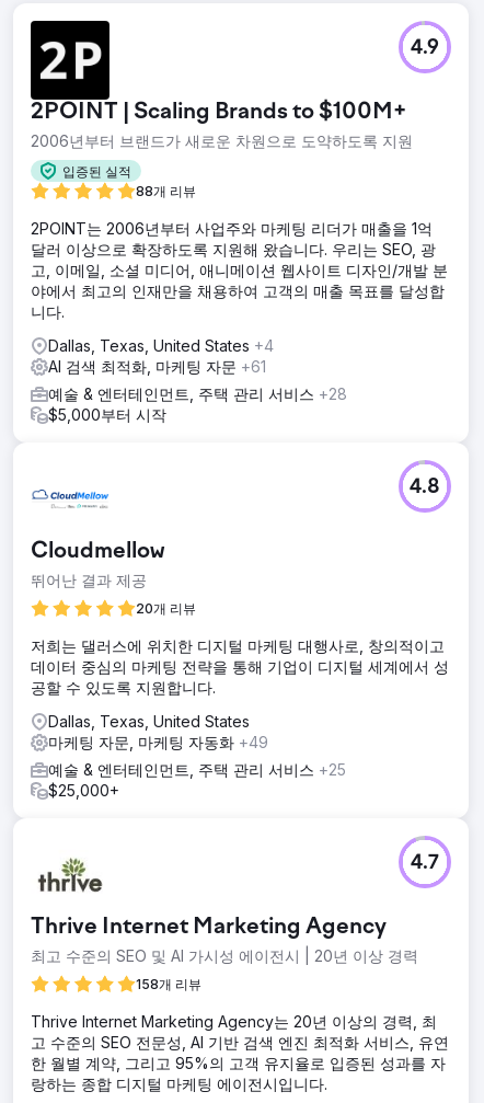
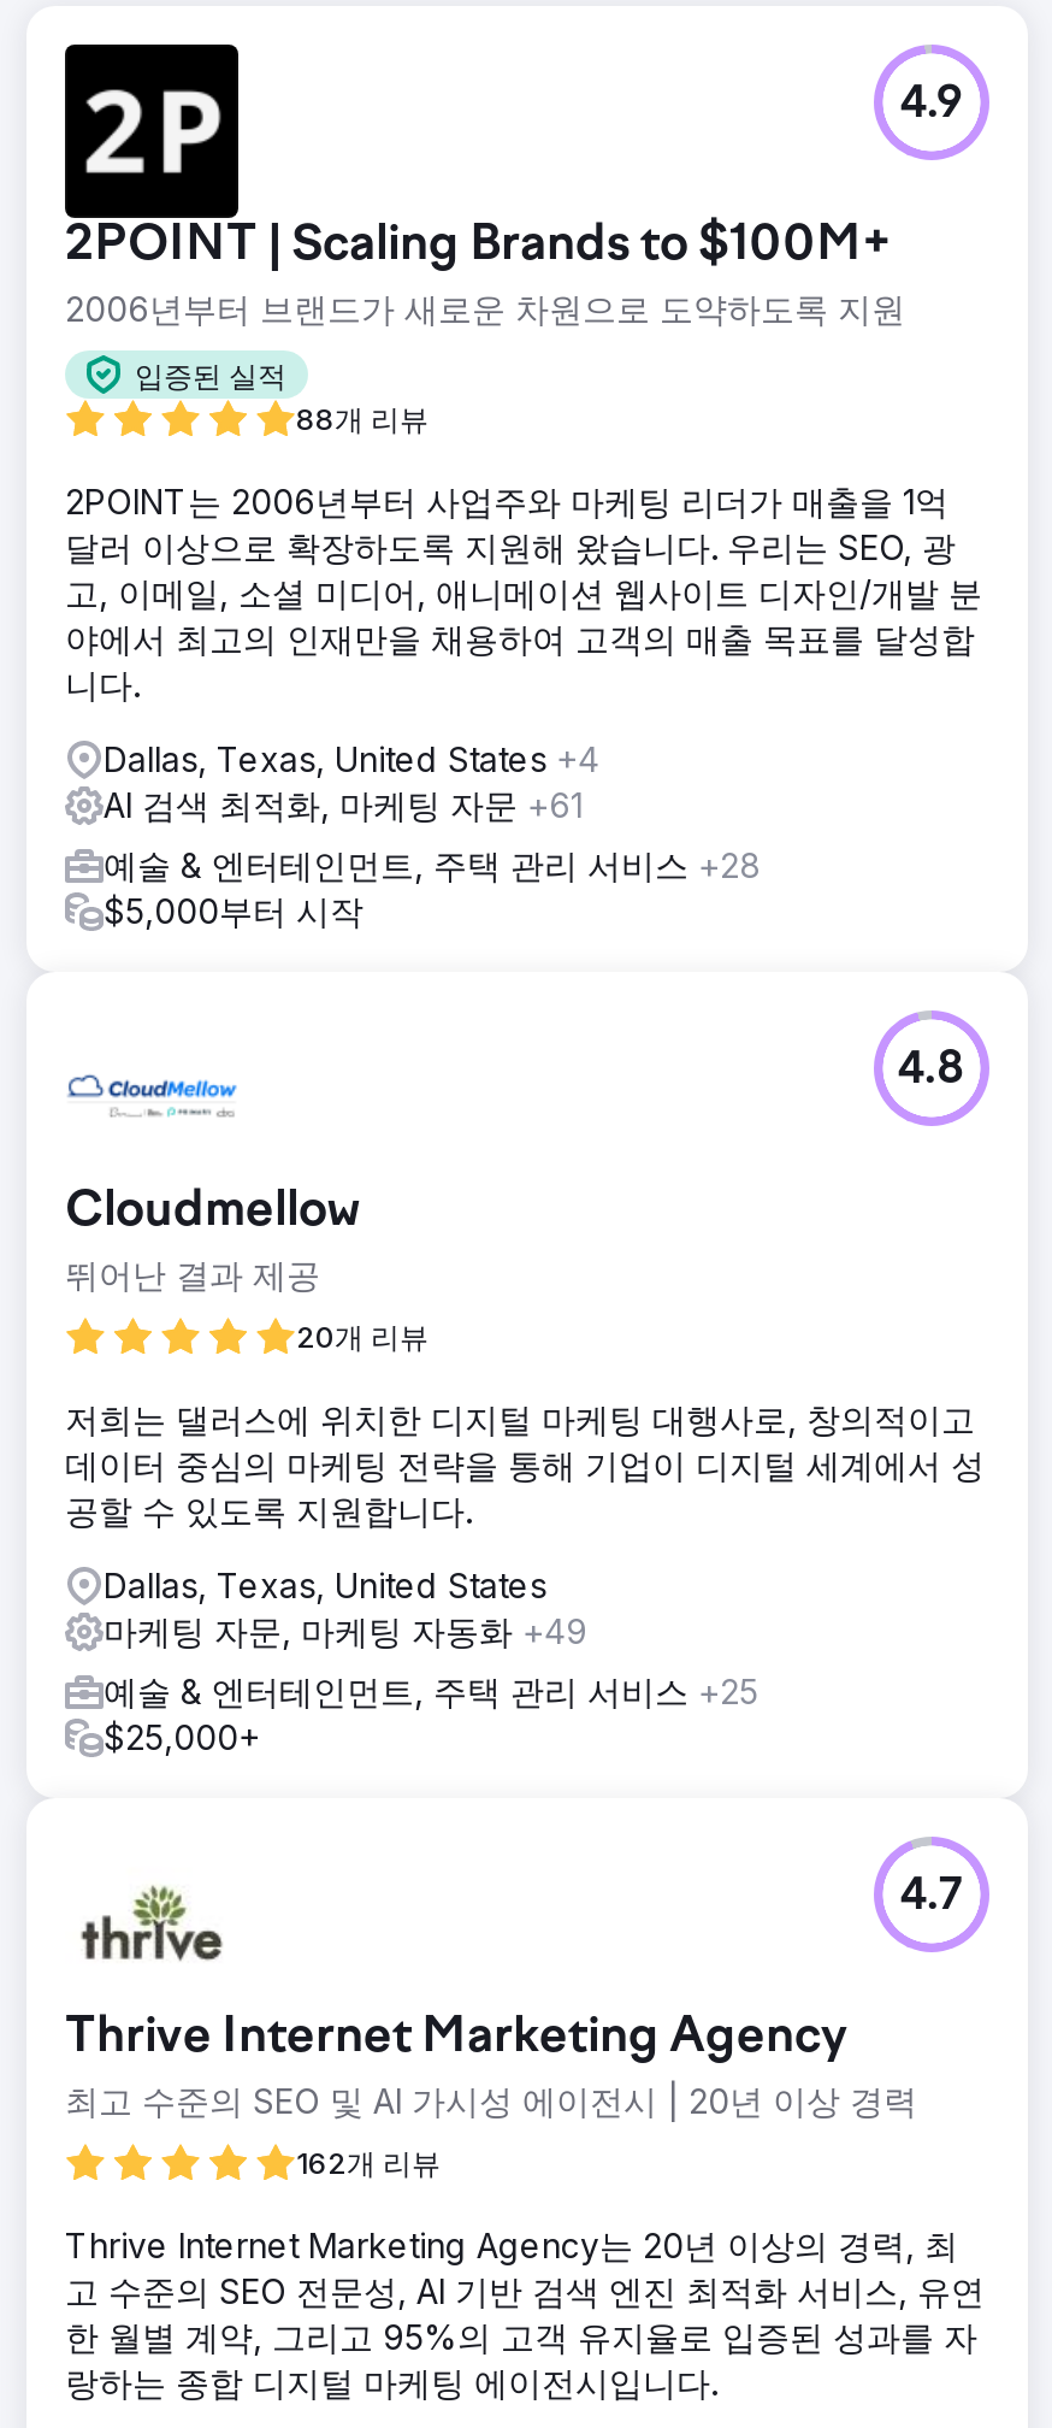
[136,976,201,992] 158개 리뷰 -> [296,2145,441,2181] 162개 리뷰

